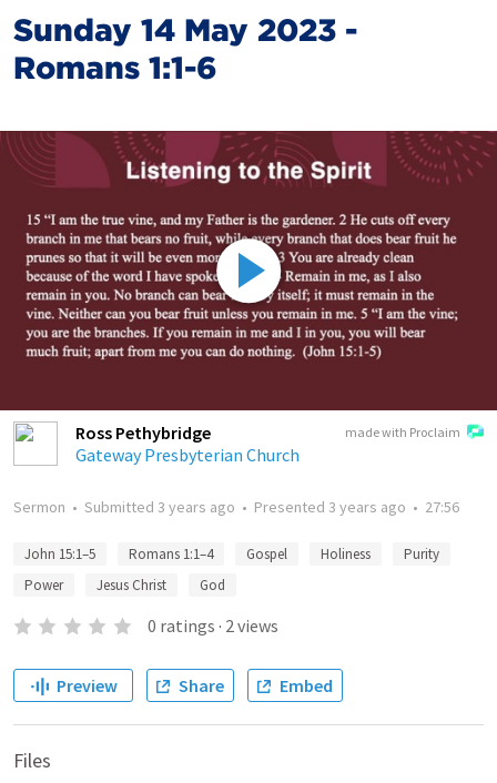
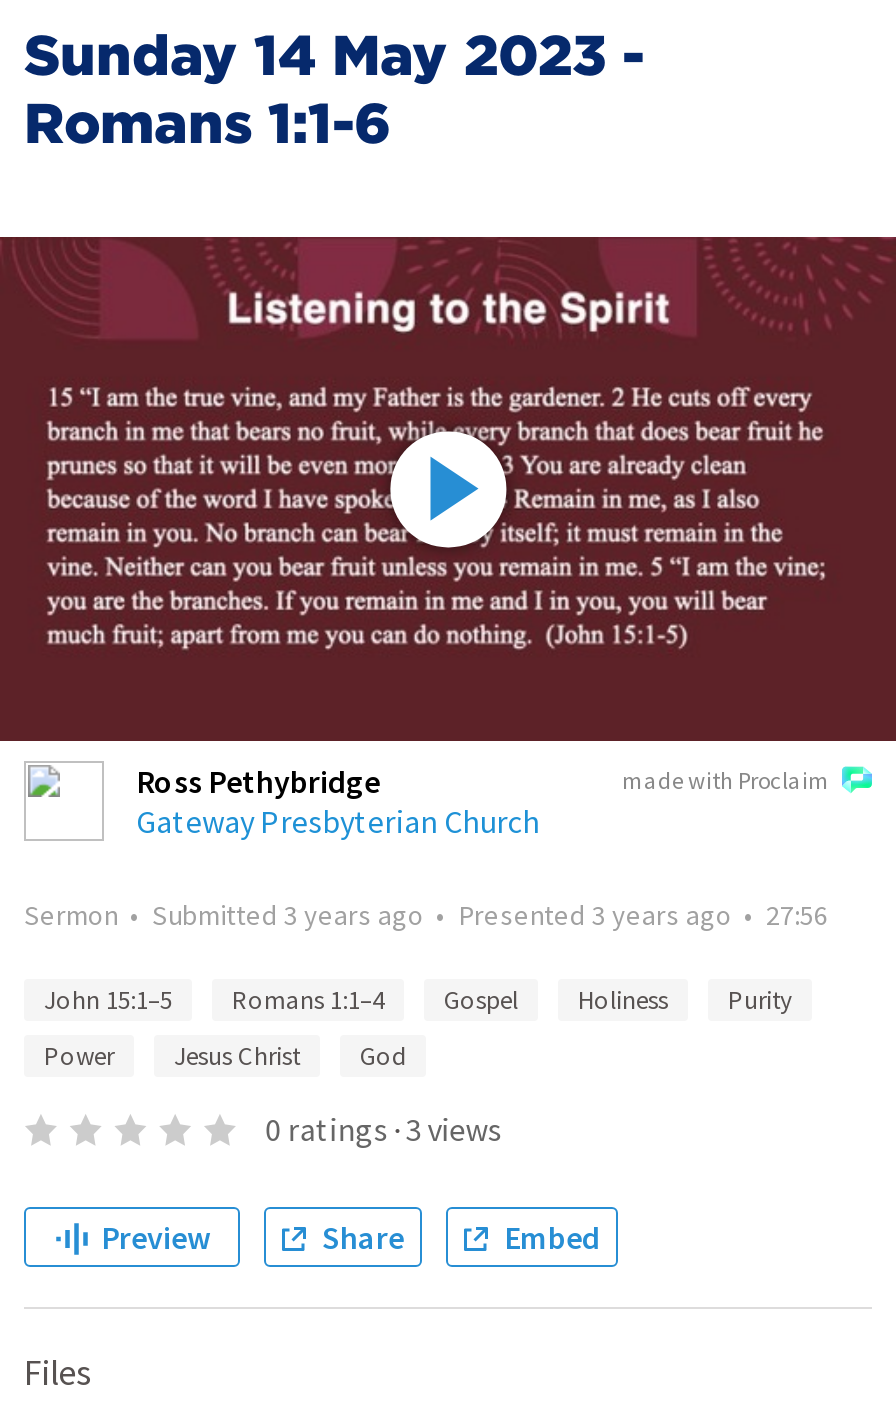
[147,614,278,637] 0 ratings · 2 views -> [265,1109,501,1149] 0 ratings · 3 views

